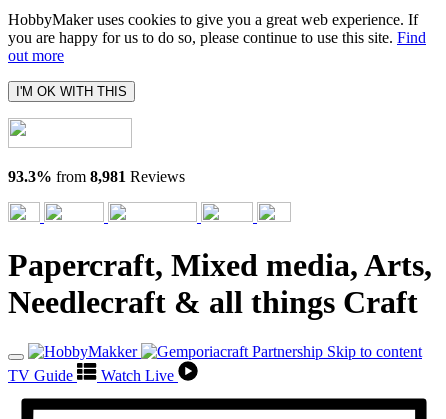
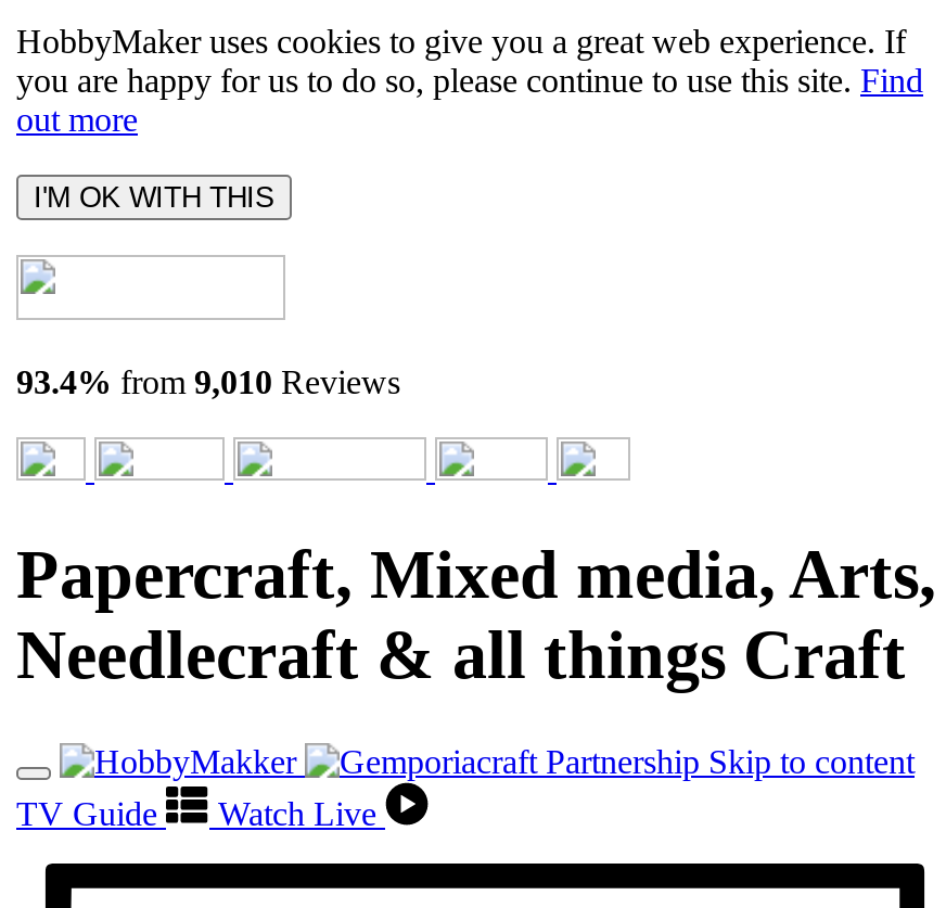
[8,168,185,185] 93.3% from 8,981 Reviews -> [16,363,400,400] 93.4% from 9,010 Reviews

